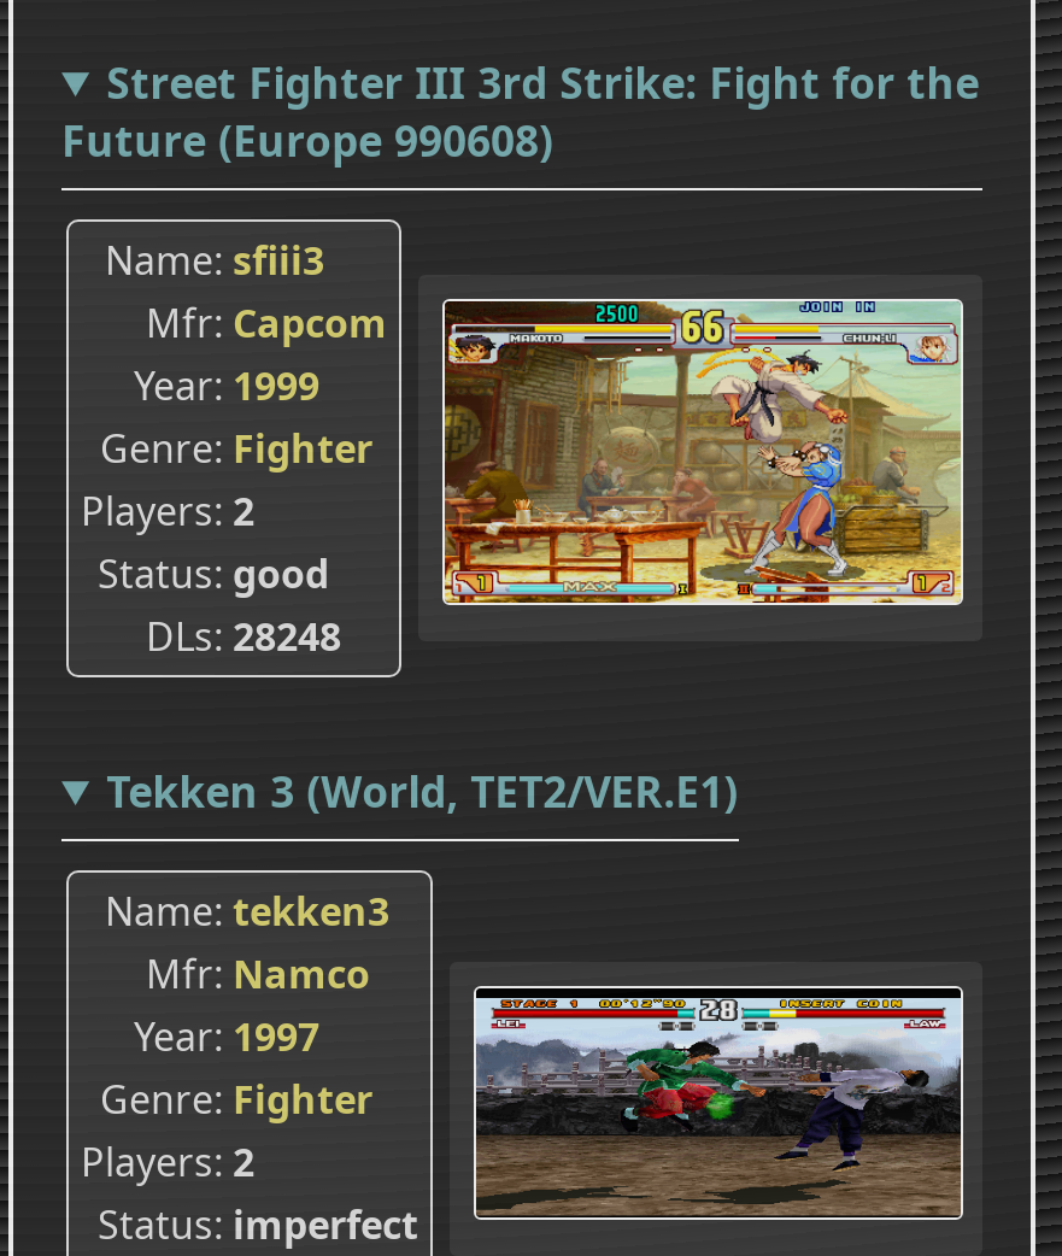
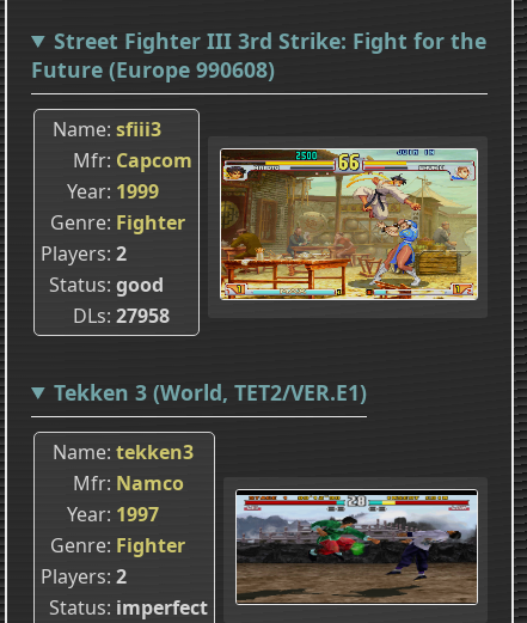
[146,610,341,663] DLs 28248 -> [73,302,170,329] DLs 27958

